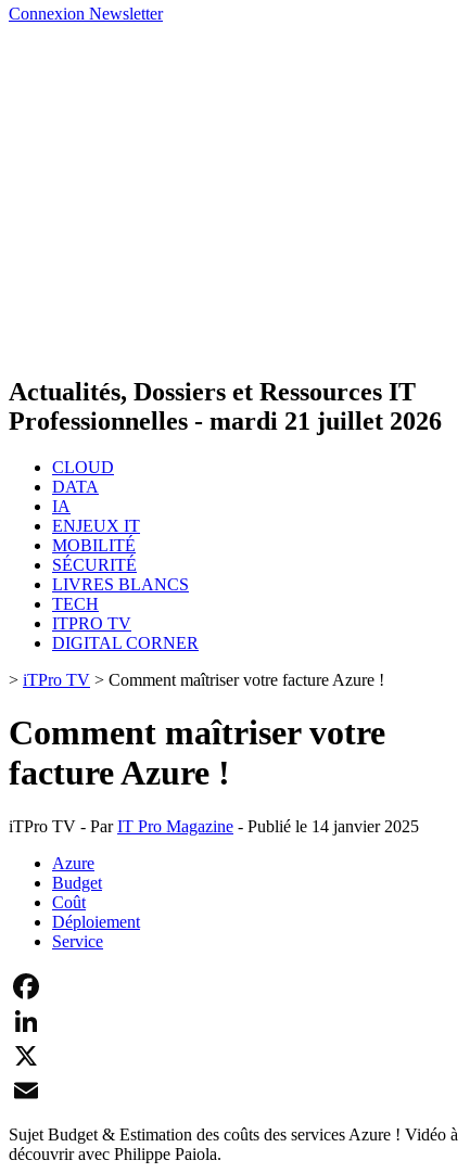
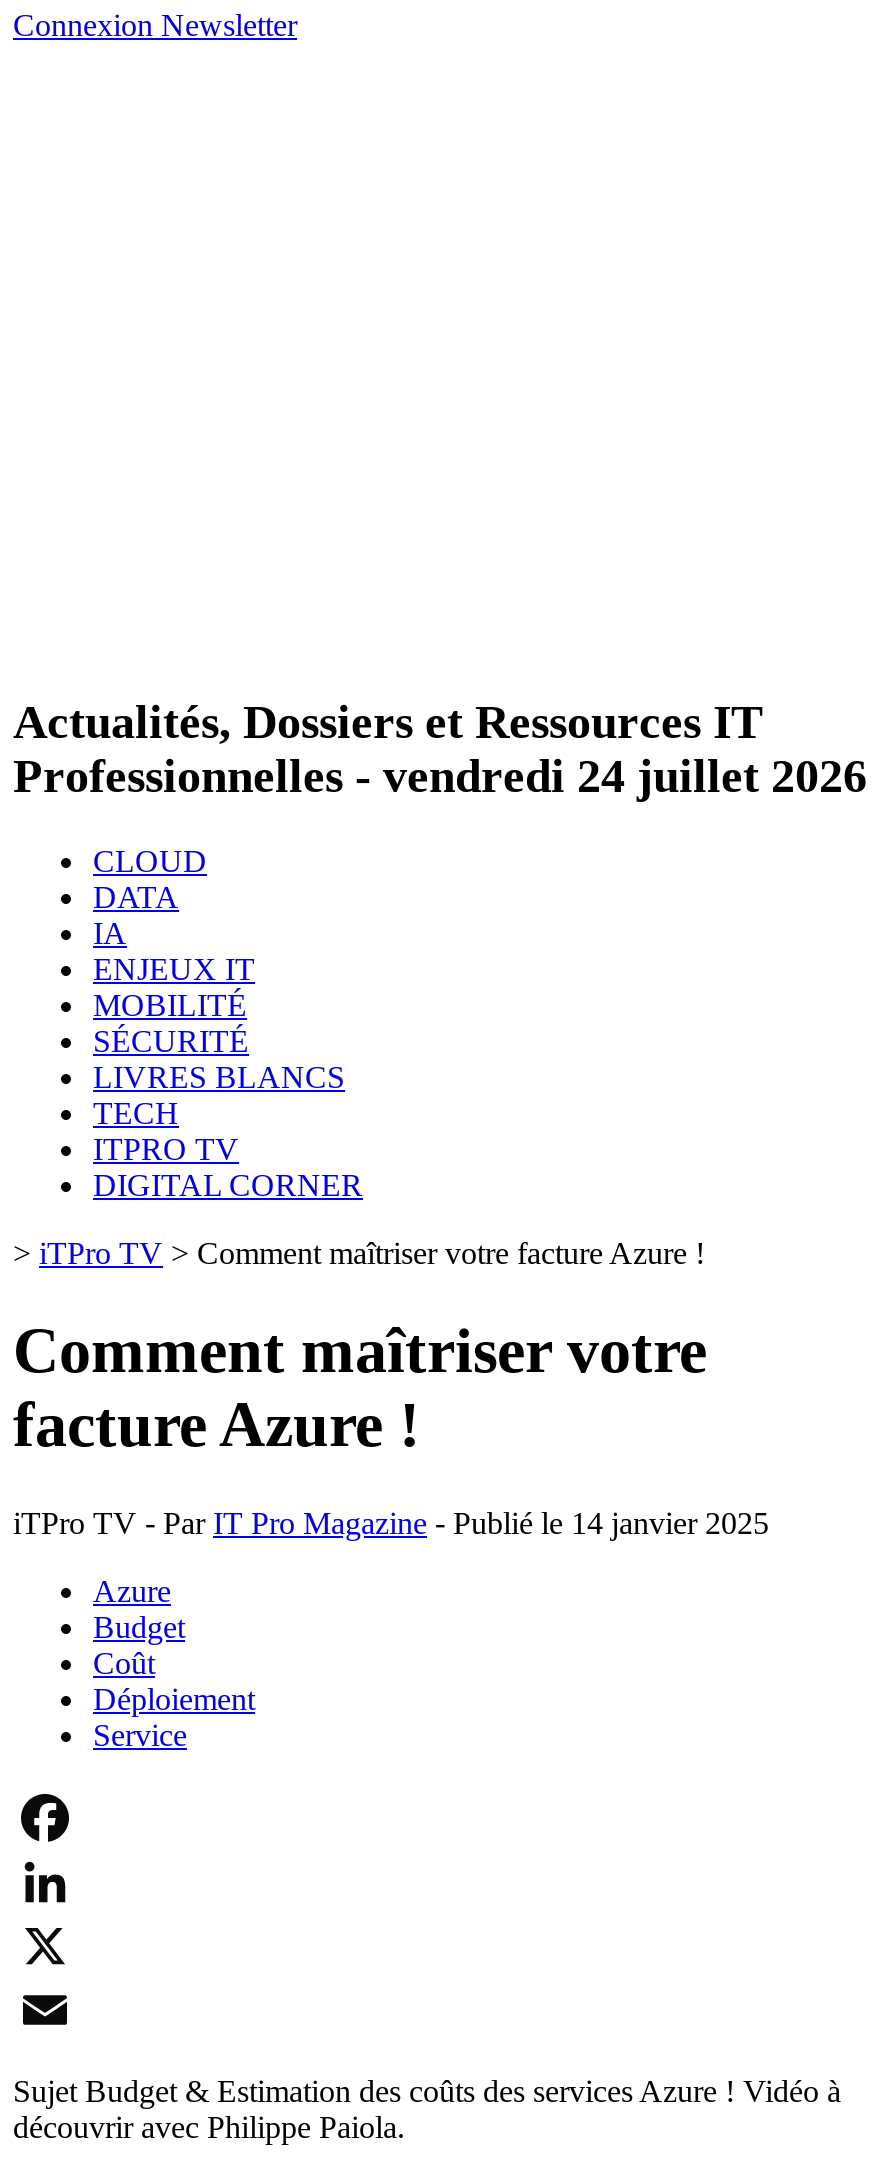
[9,407,442,435] Professionnelles - mardi 21 juillet 2026 -> [13,750,867,802] Professionnelles - vendredi 24 juillet 2026

